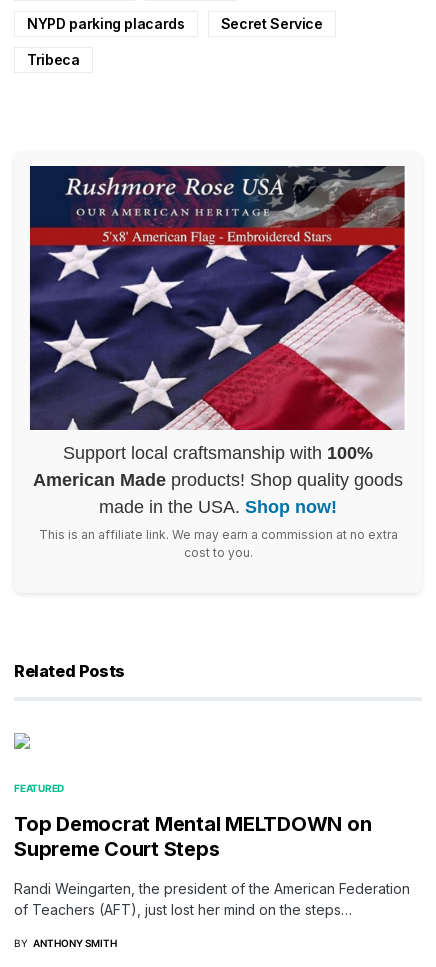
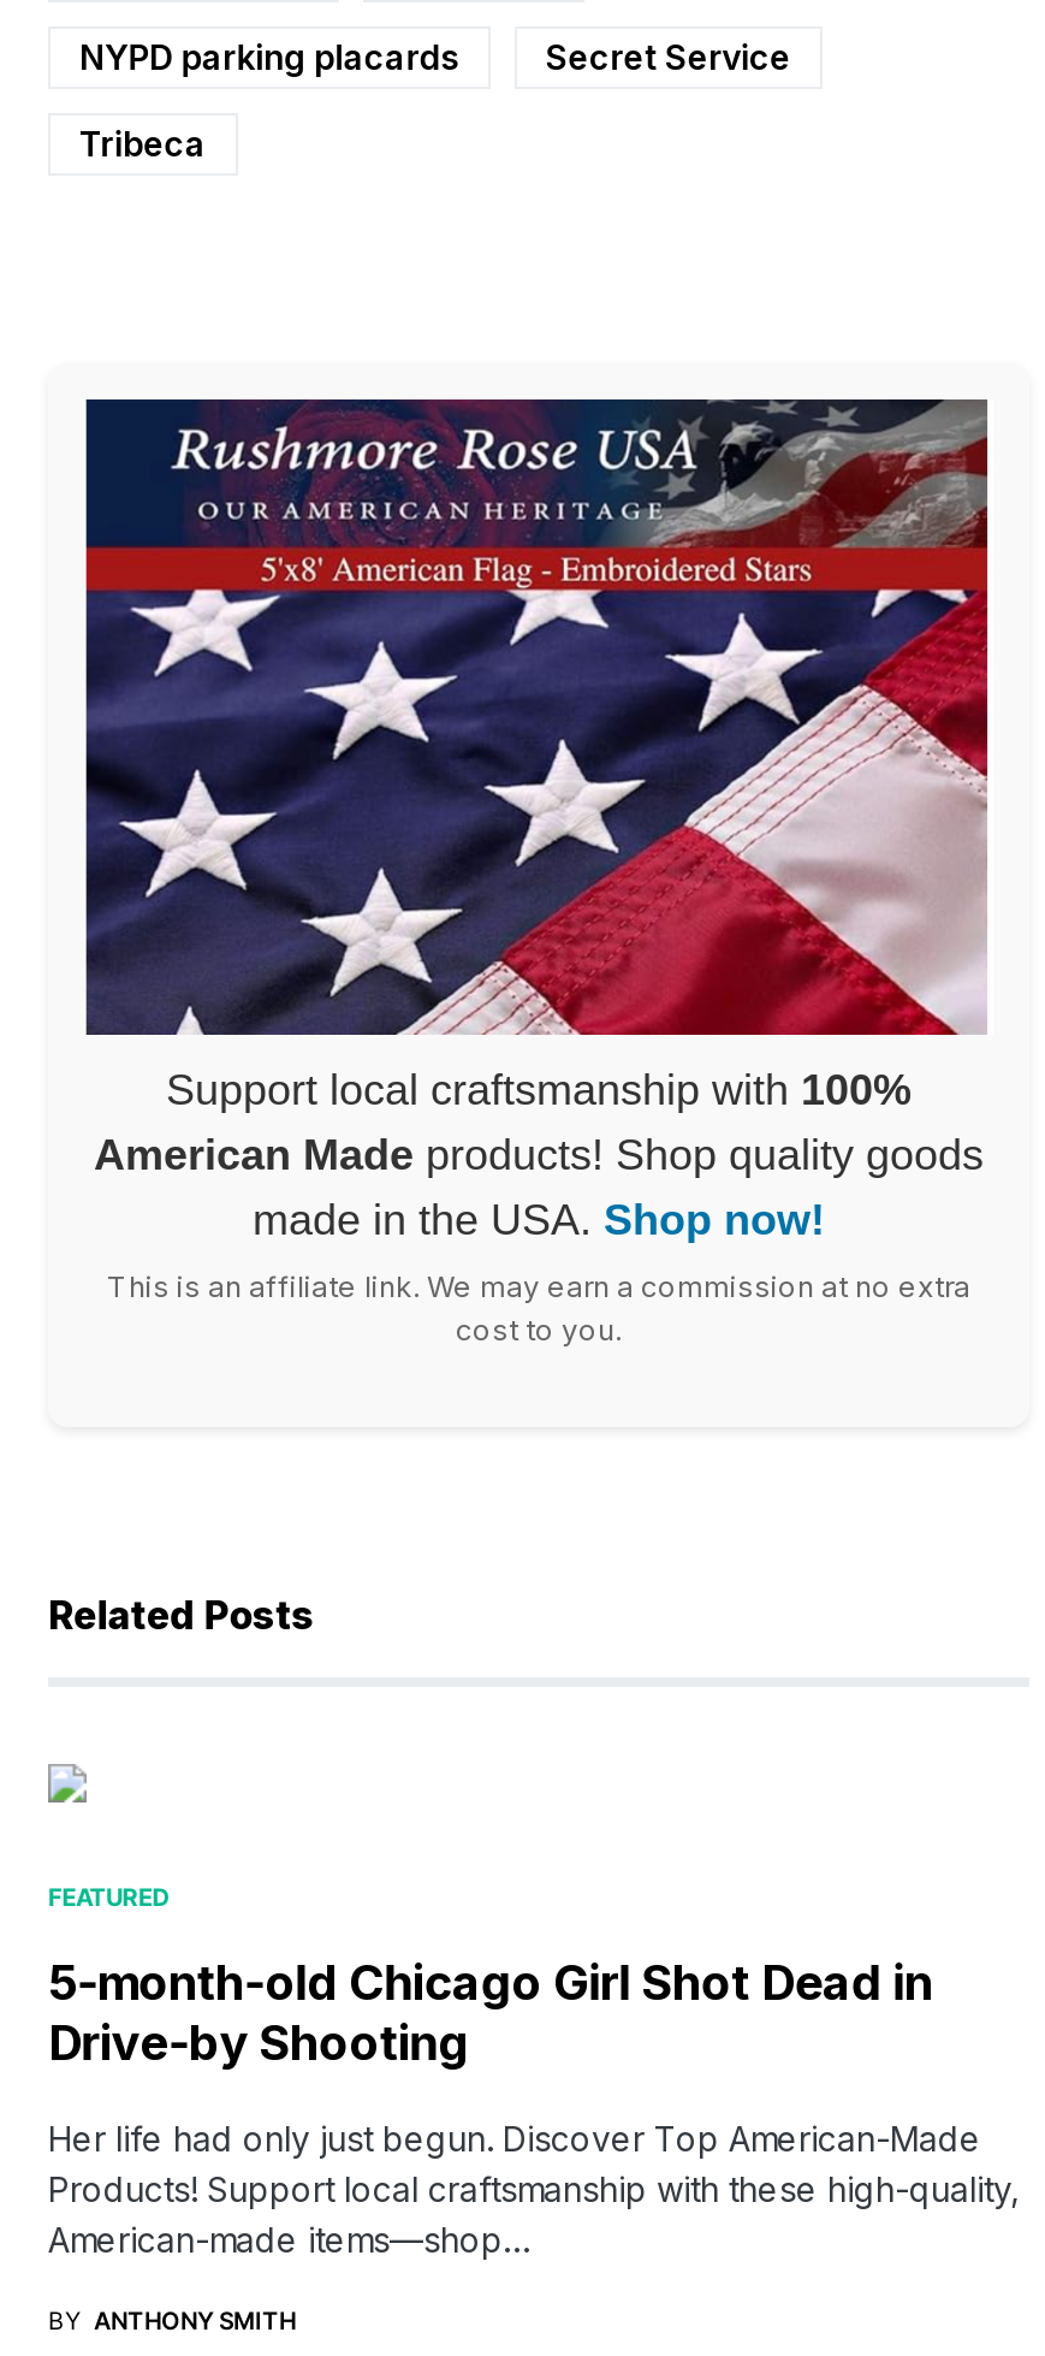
[14,812,371,861] Top Democrat Mental MELTDOWN on | Supreme Court Steps -> [48,1955,933,2073] 5-month-old Chicago Girl Shot Dead in | Drive-by Shooting
[14,880,410,918] Randi Weingarten, the president of the American Federation | of Teachers (AFT), just lost her mind on the steps… -> [48,2119,1020,2261] Her life had only just begun. Discover Top American-Made | Products! Support local craftsmanship with these high-quality, | American-made items—shop…

